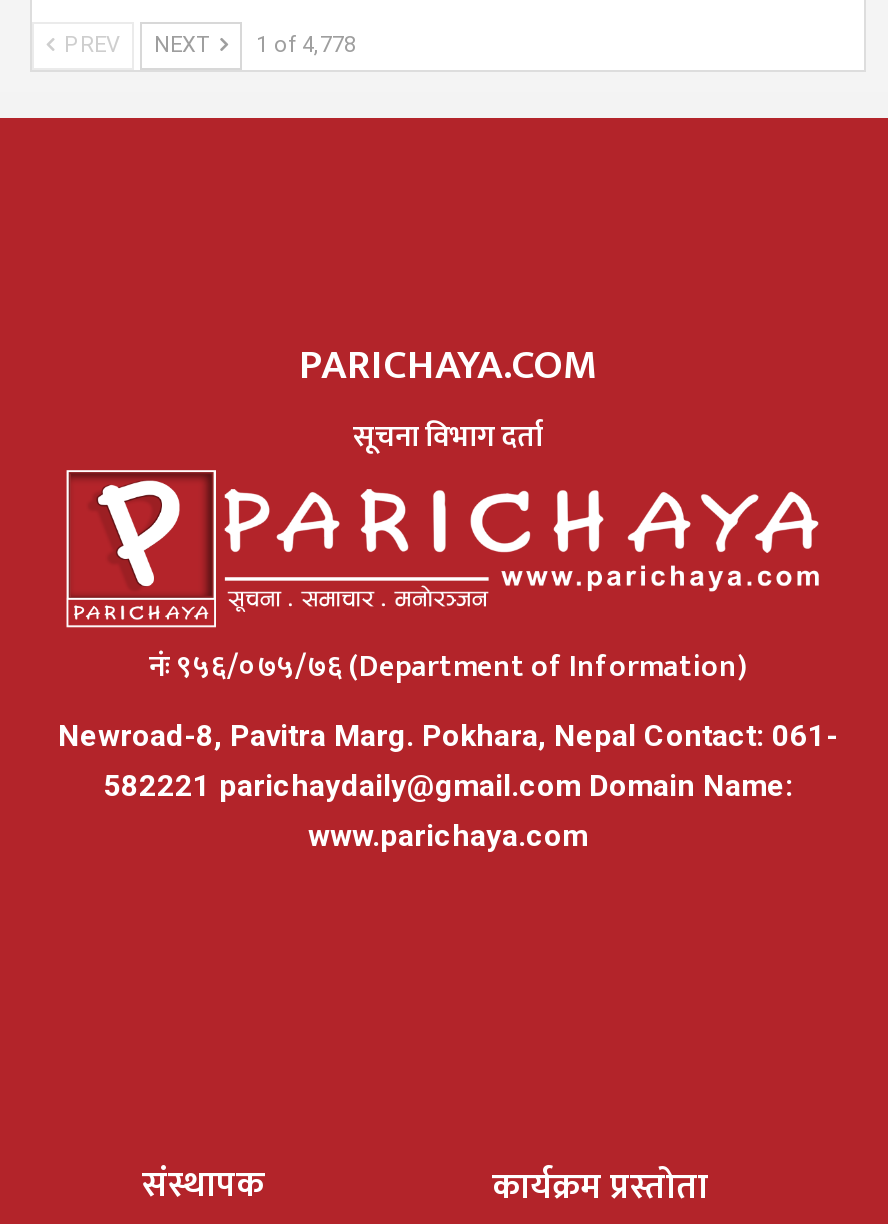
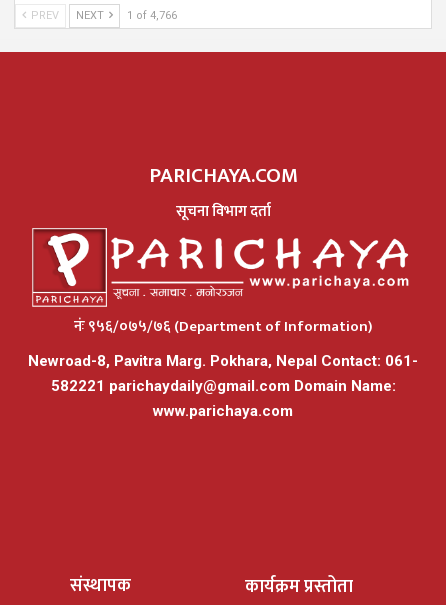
[58,33,356,59] PREV NEXT 1 of 4,778 -> [28,9,177,22] PREV NEXT 1 of 4,766

